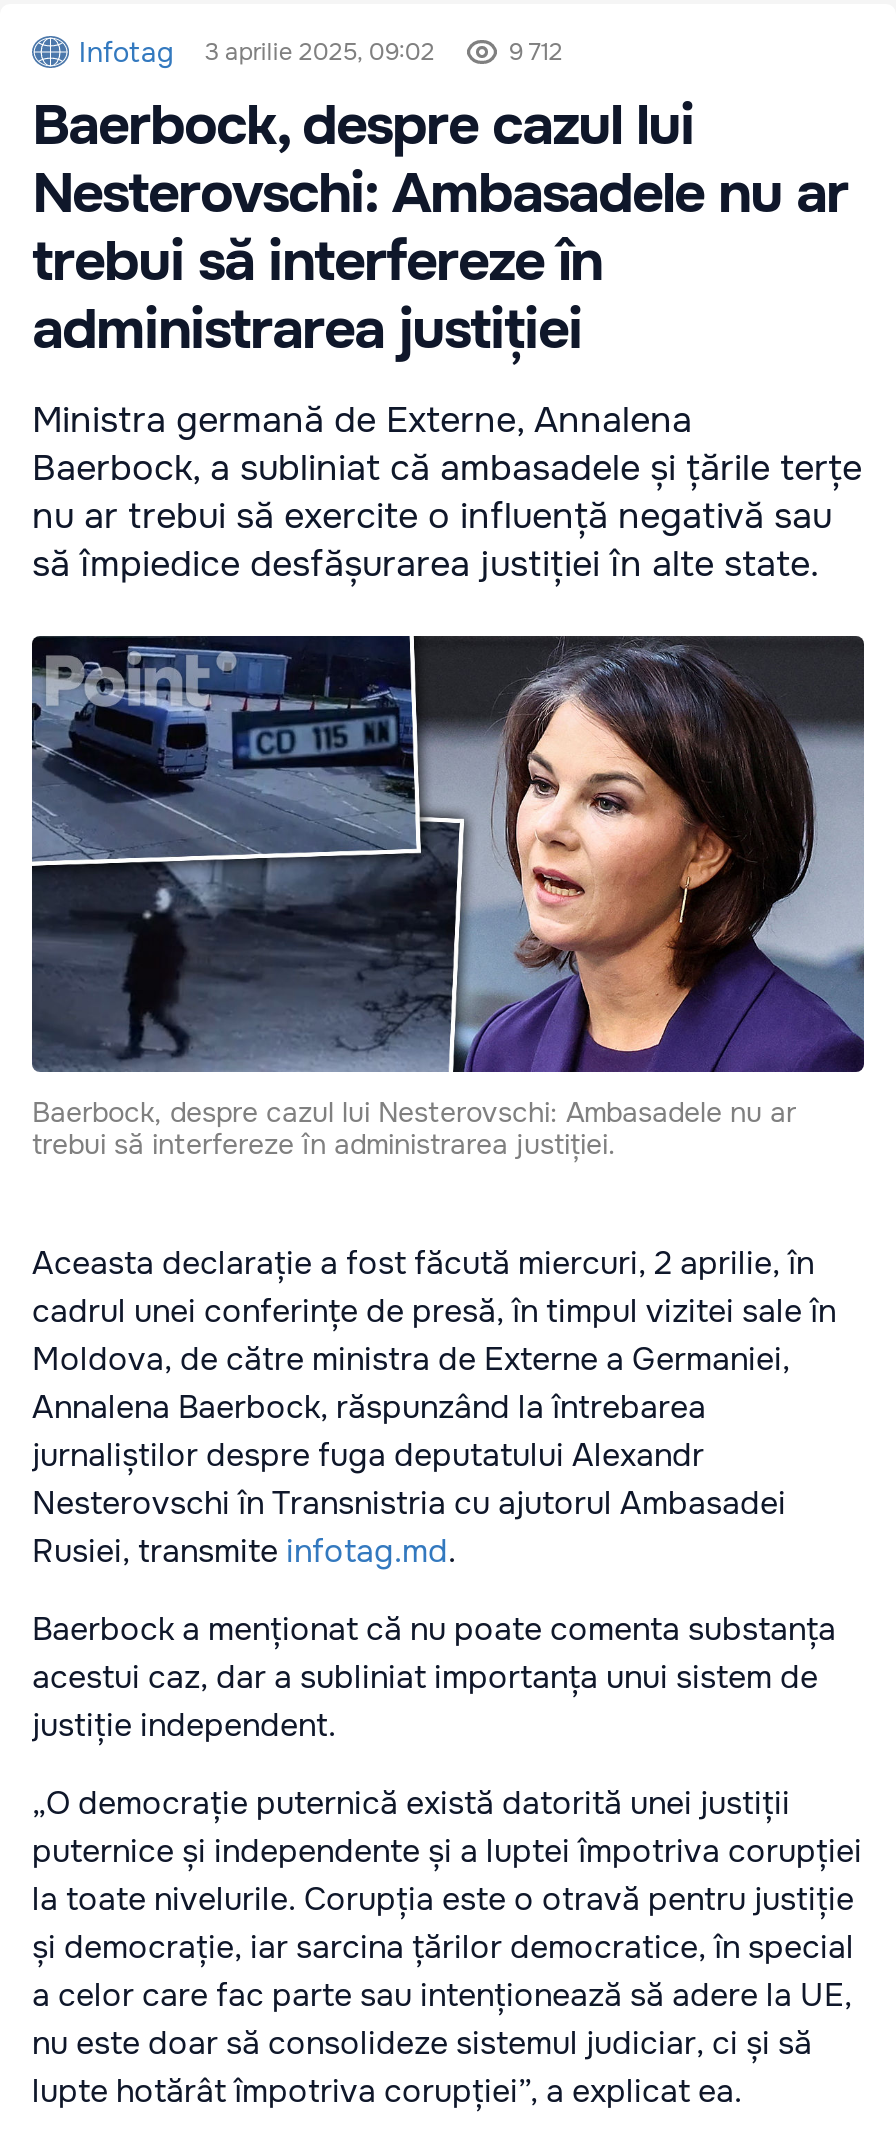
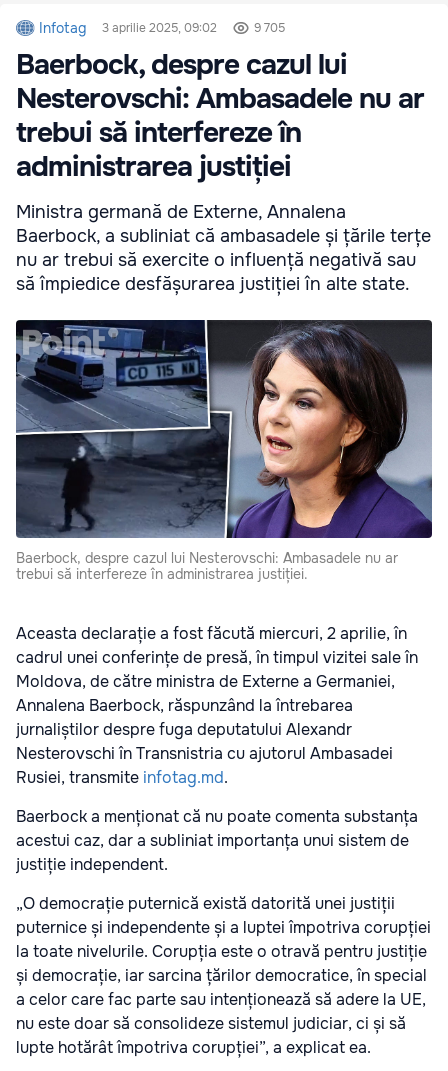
[509,36,563,68] 9 712 -> [254,20,285,36] 9 705

